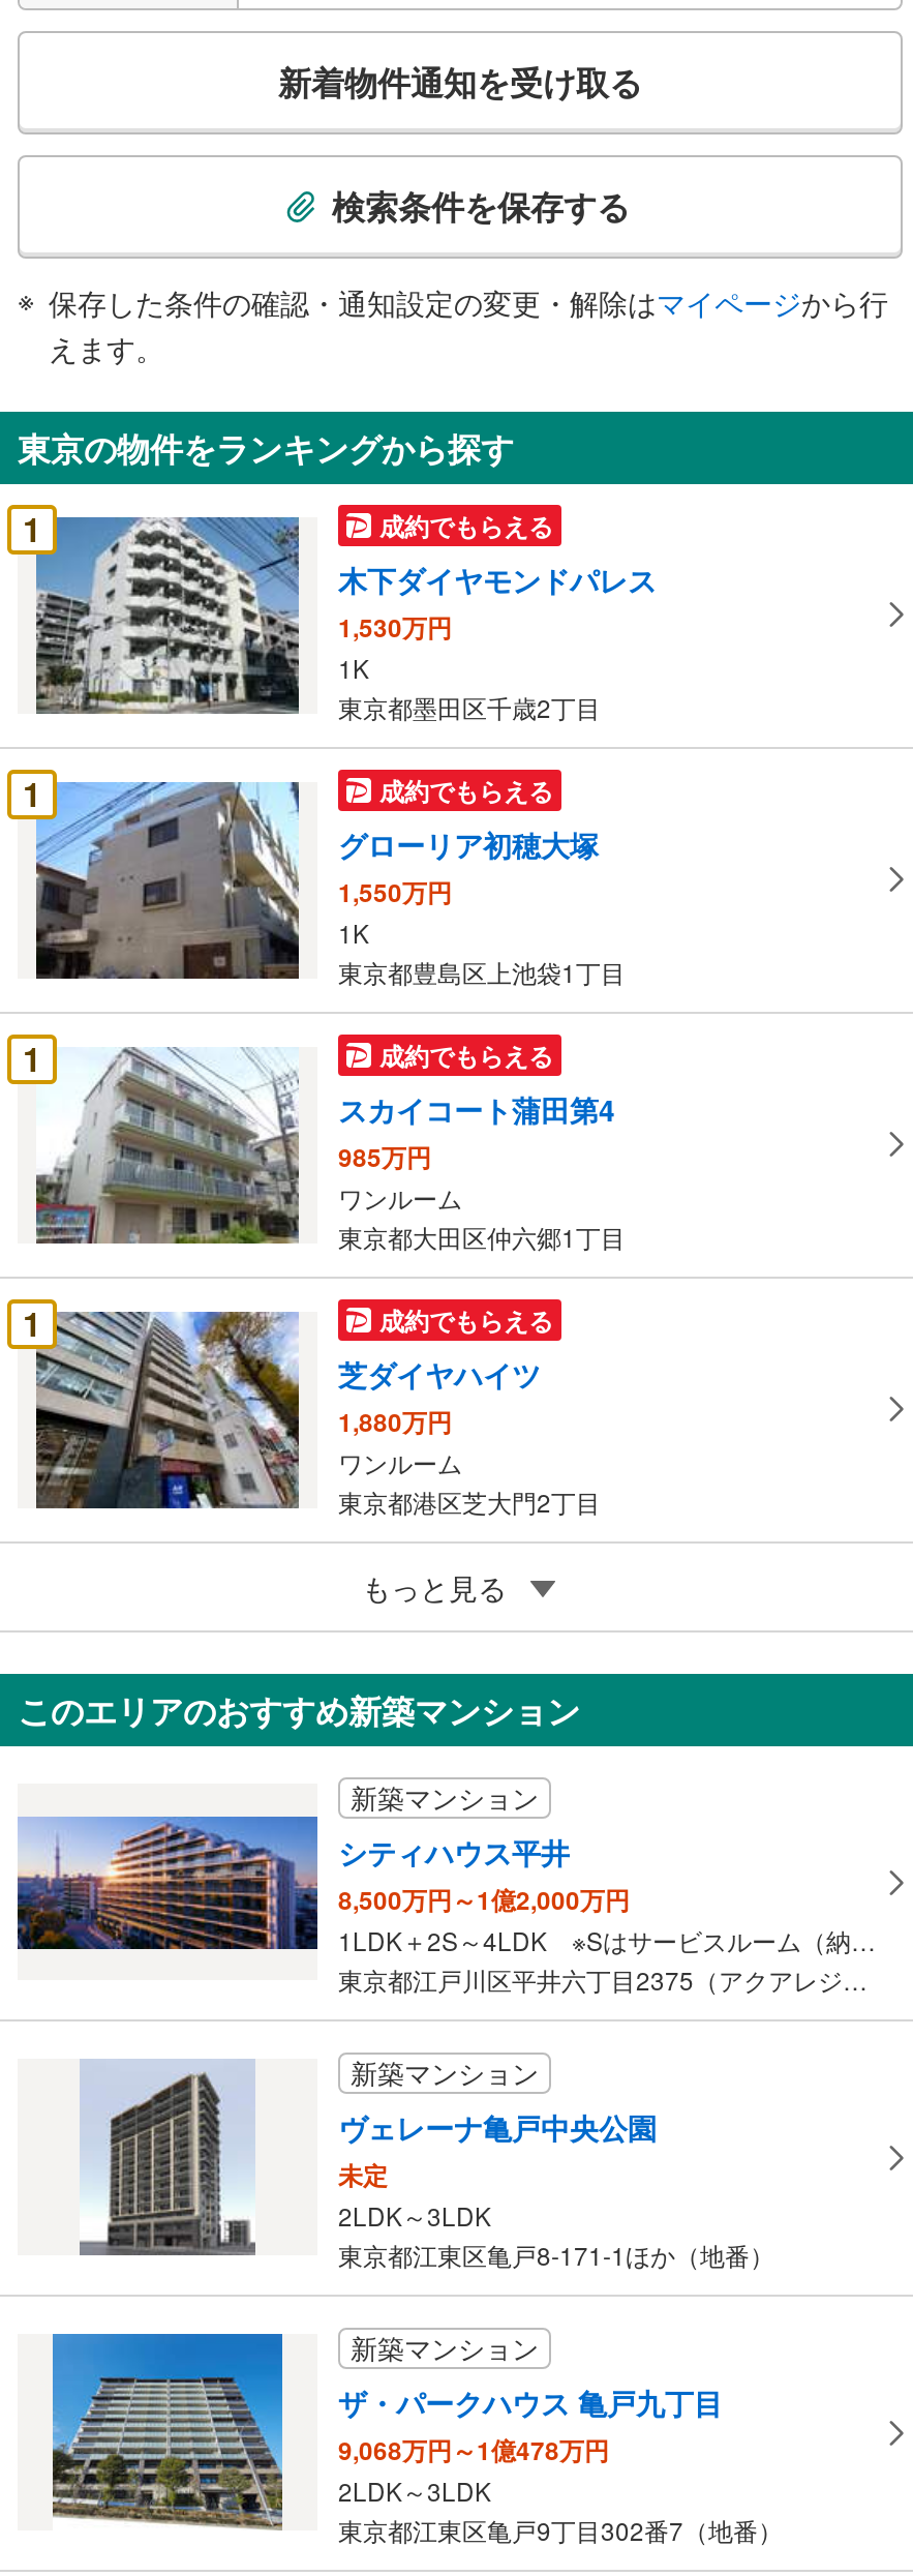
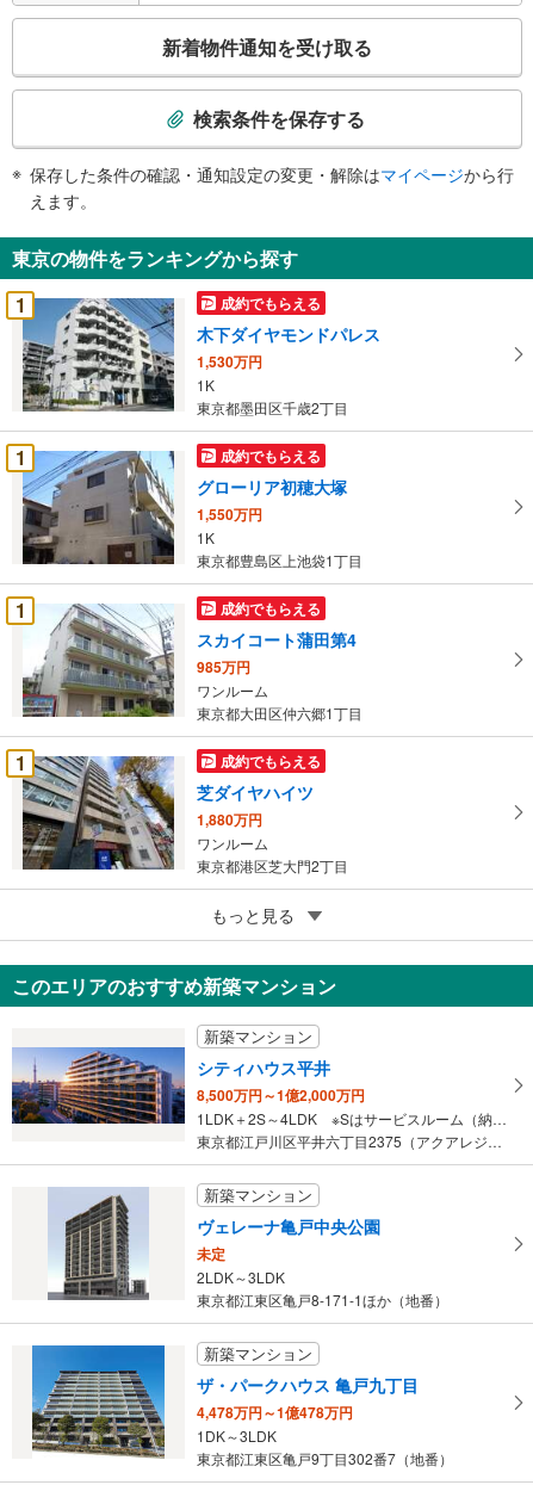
[338,2431,609,2468] 9,068万円～1億478万円 -> [197,1401,353,1423] 4,478万円～1億478万円
[338,2472,491,2507] 2LDK～3LDK -> [197,1425,277,1445] 1DK～3LDK

